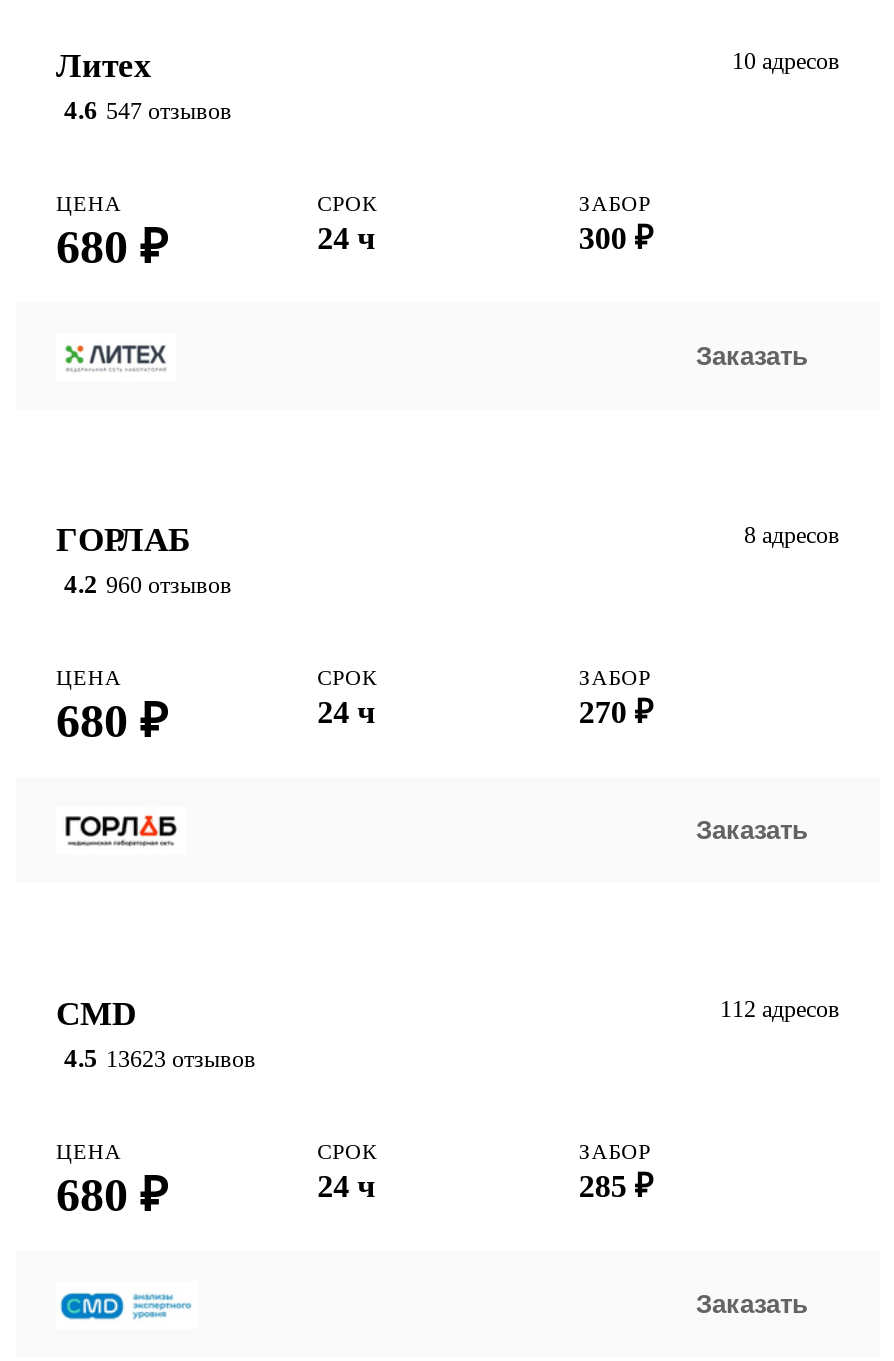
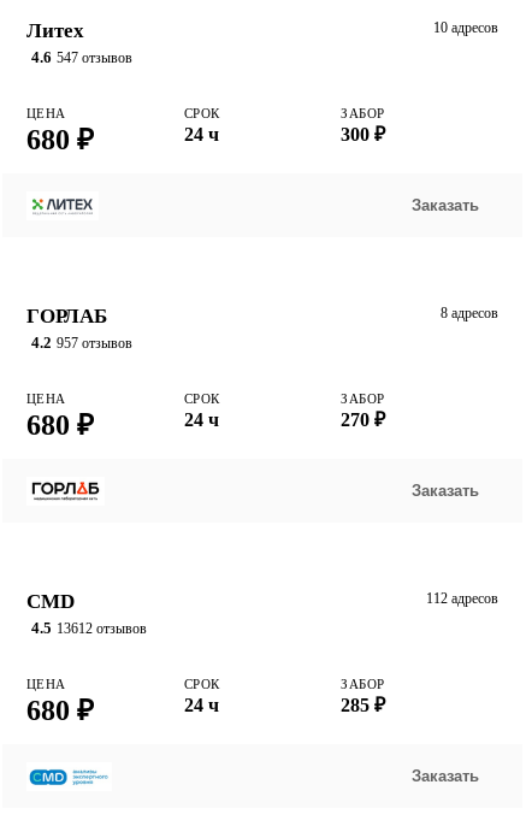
[64,569,232,599] 4.2 960 отзывов -> [31,334,132,352] 4.2 957 отзывов
[64,1043,256,1073] 4.5 13623 отзывов -> [31,619,147,637] 4.5 13612 отзывов

